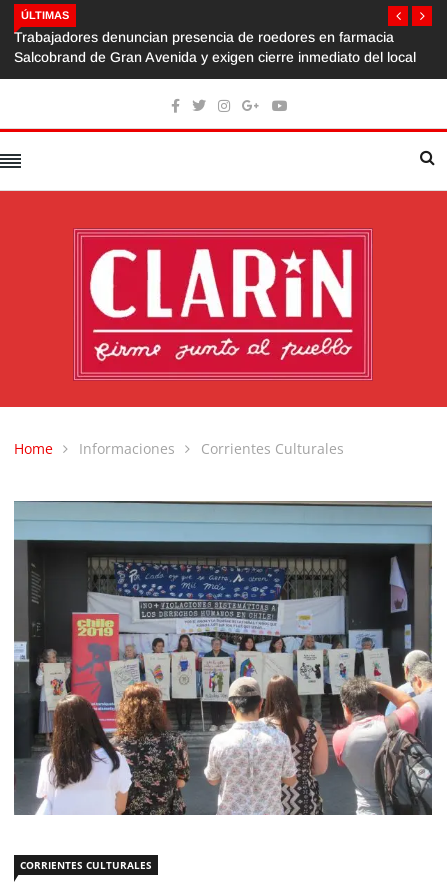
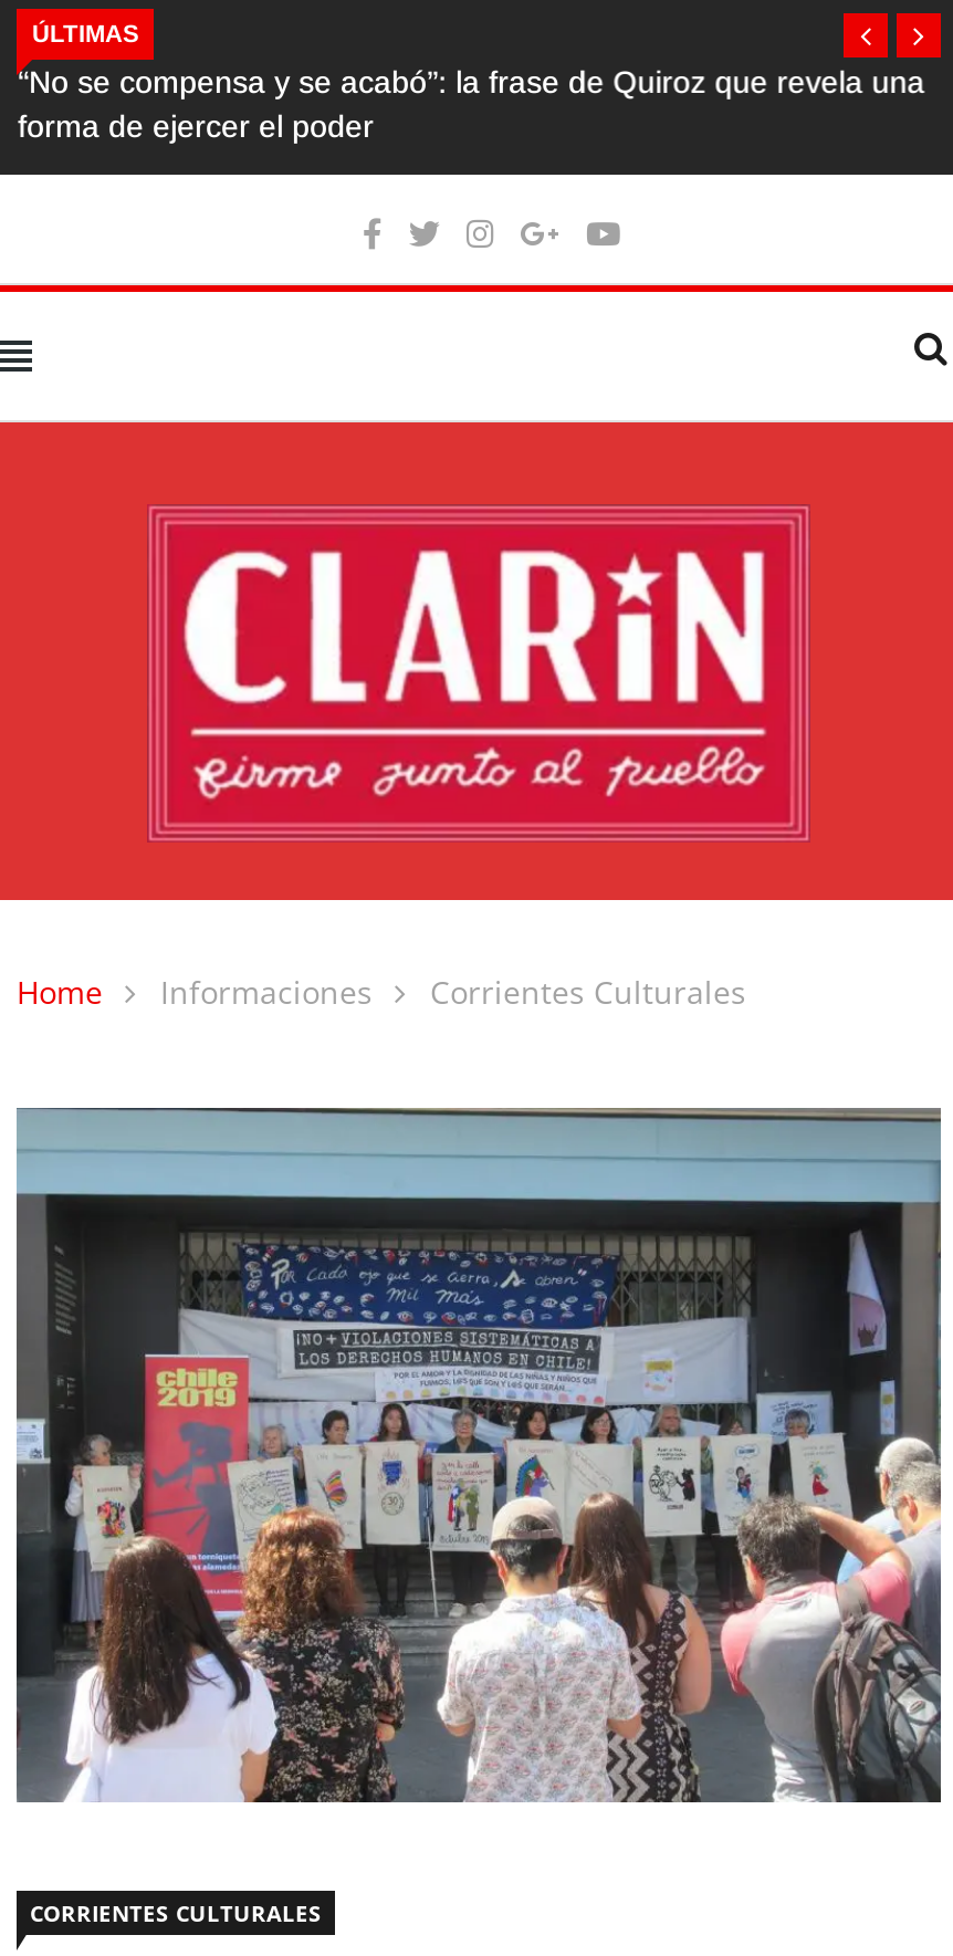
[14,29,416,65] Trabajadores denuncian presencia de roedores en farmacia | Salcobrand de Gran Avenida y exigen cierre inmediato del local -> [17,64,923,144] “No se compensa y se acabó”: la frase de Quiroz que revela una | forma de ejercer el poder

